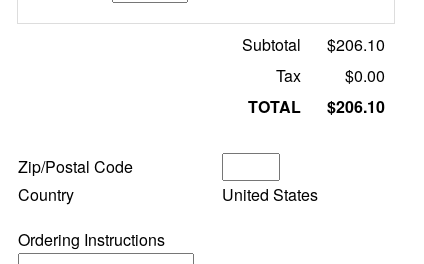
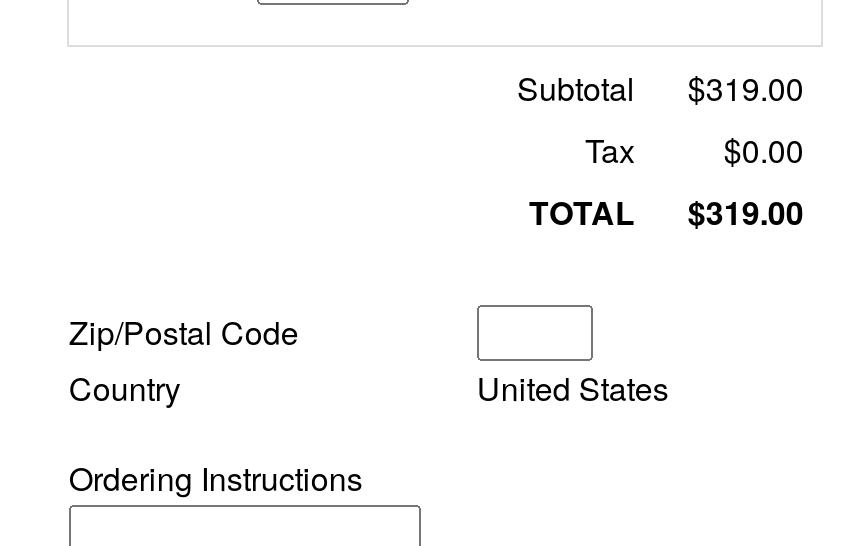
[242,33,385,56] Subtotal $206.10 -> [517,65,804,111] Subtotal $319.00
[248,95,385,118] TOTAL $206.10 -> [529,189,804,235] TOTAL $319.00

